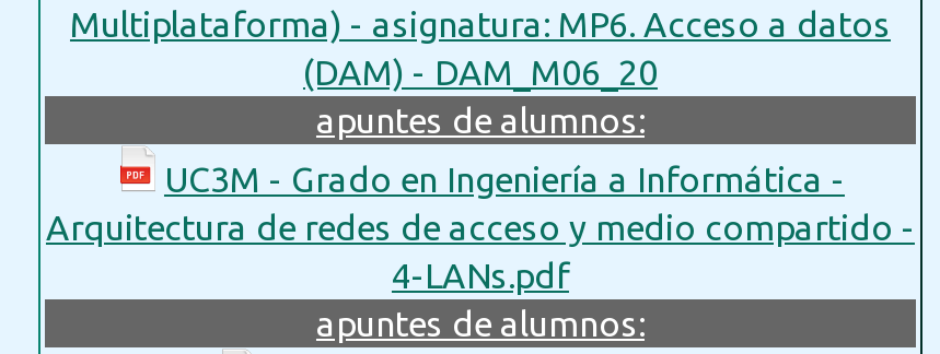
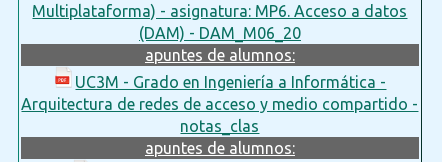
[392,255,569,294] 4-LANs.pdf -> [180,117,259,135] notas_clas

